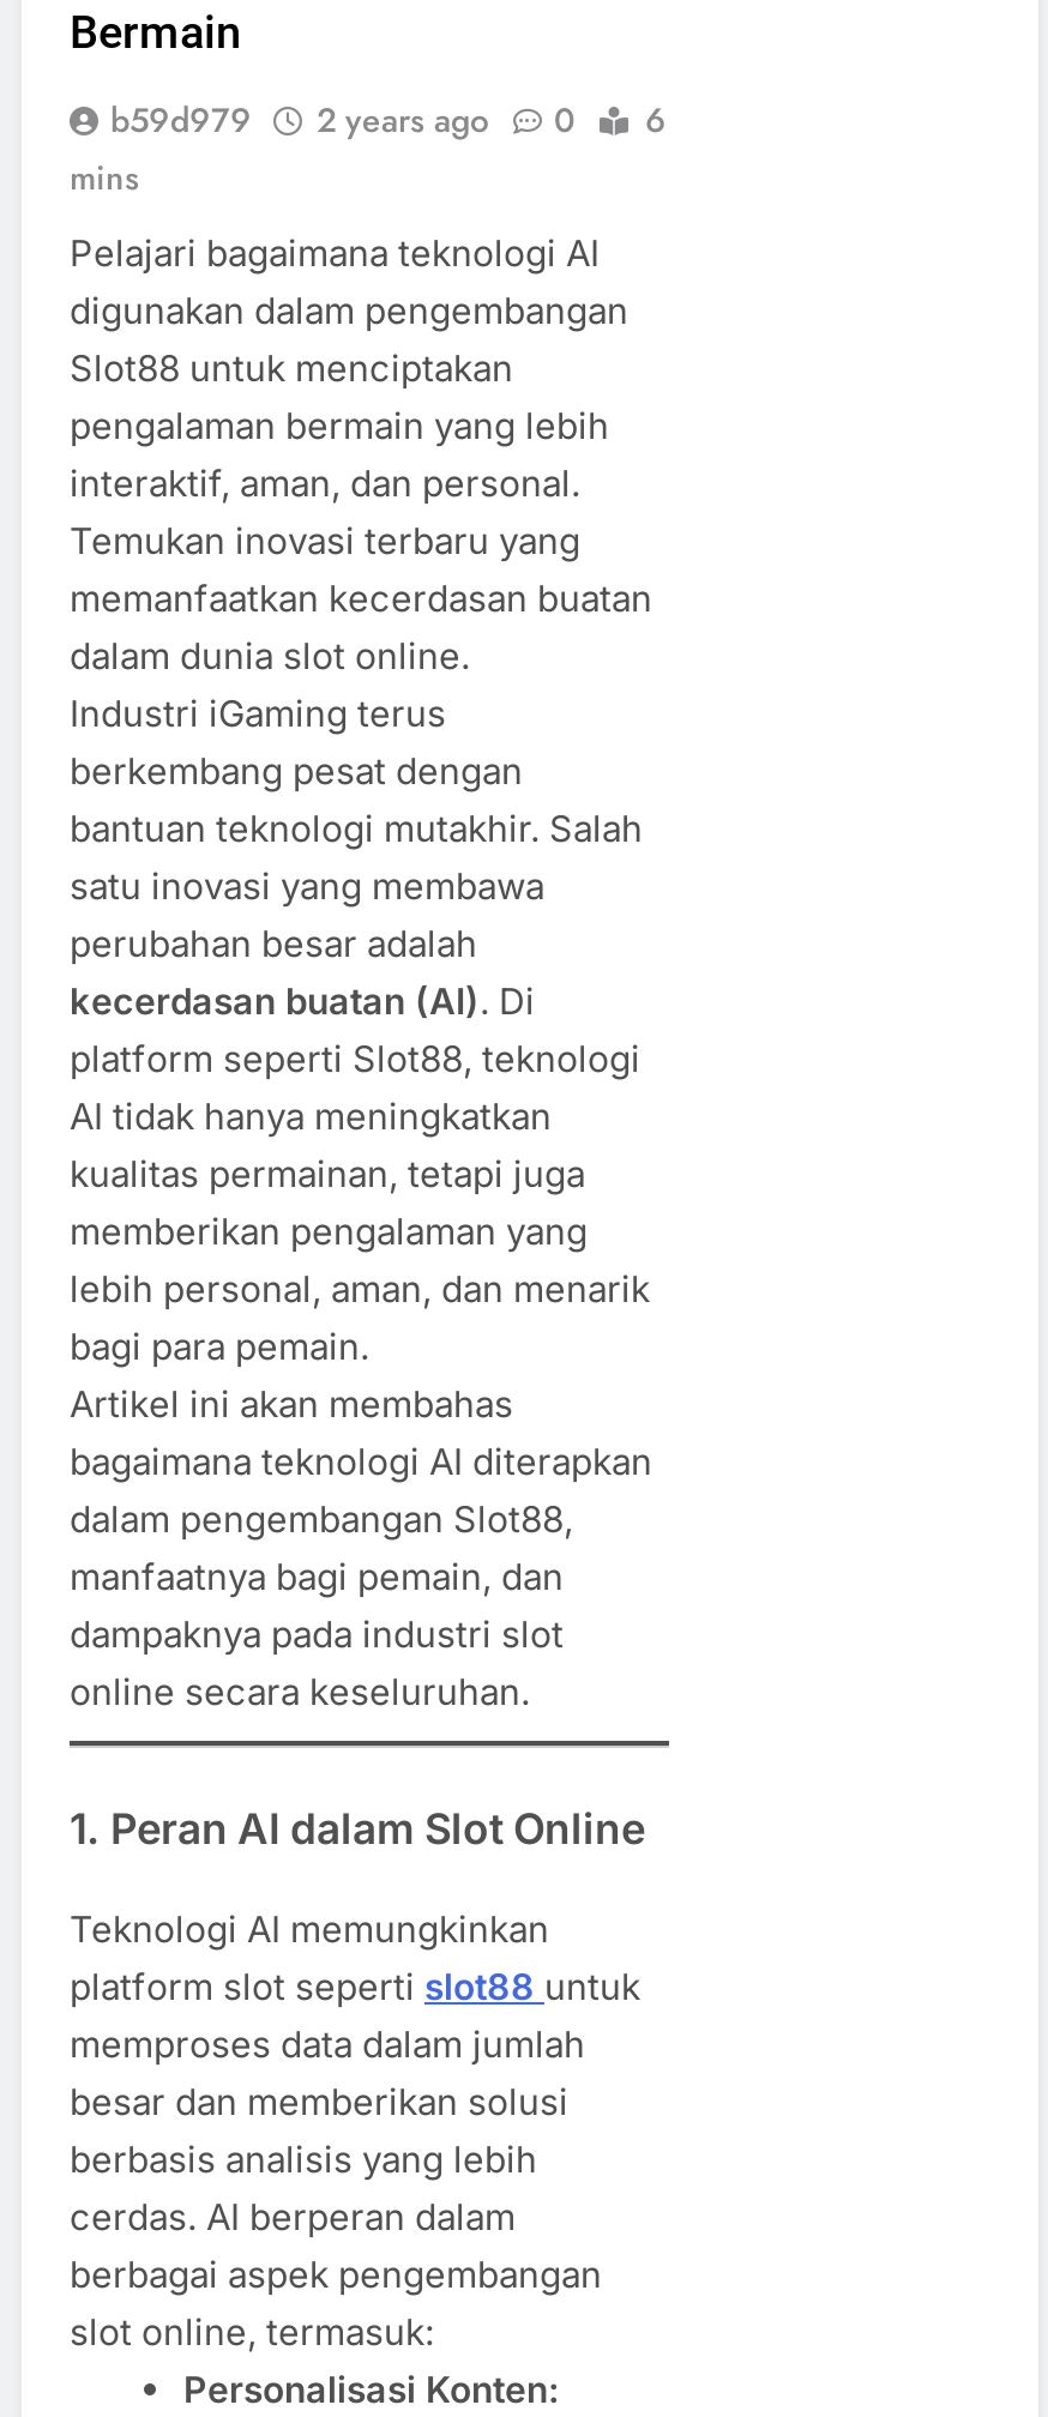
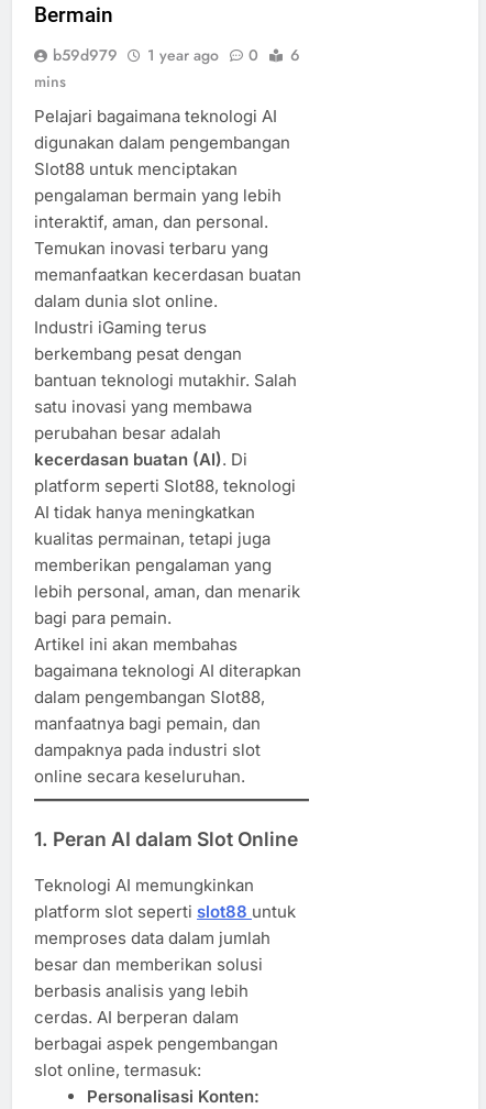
[110,96,667,144] b59d979 2 years ago 0 6 -> [53,44,300,66] b59d979 1 year ago 0 6

